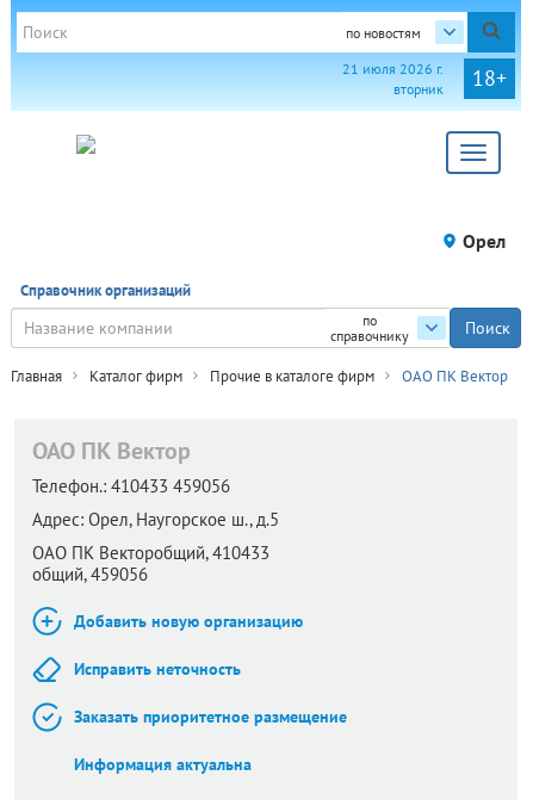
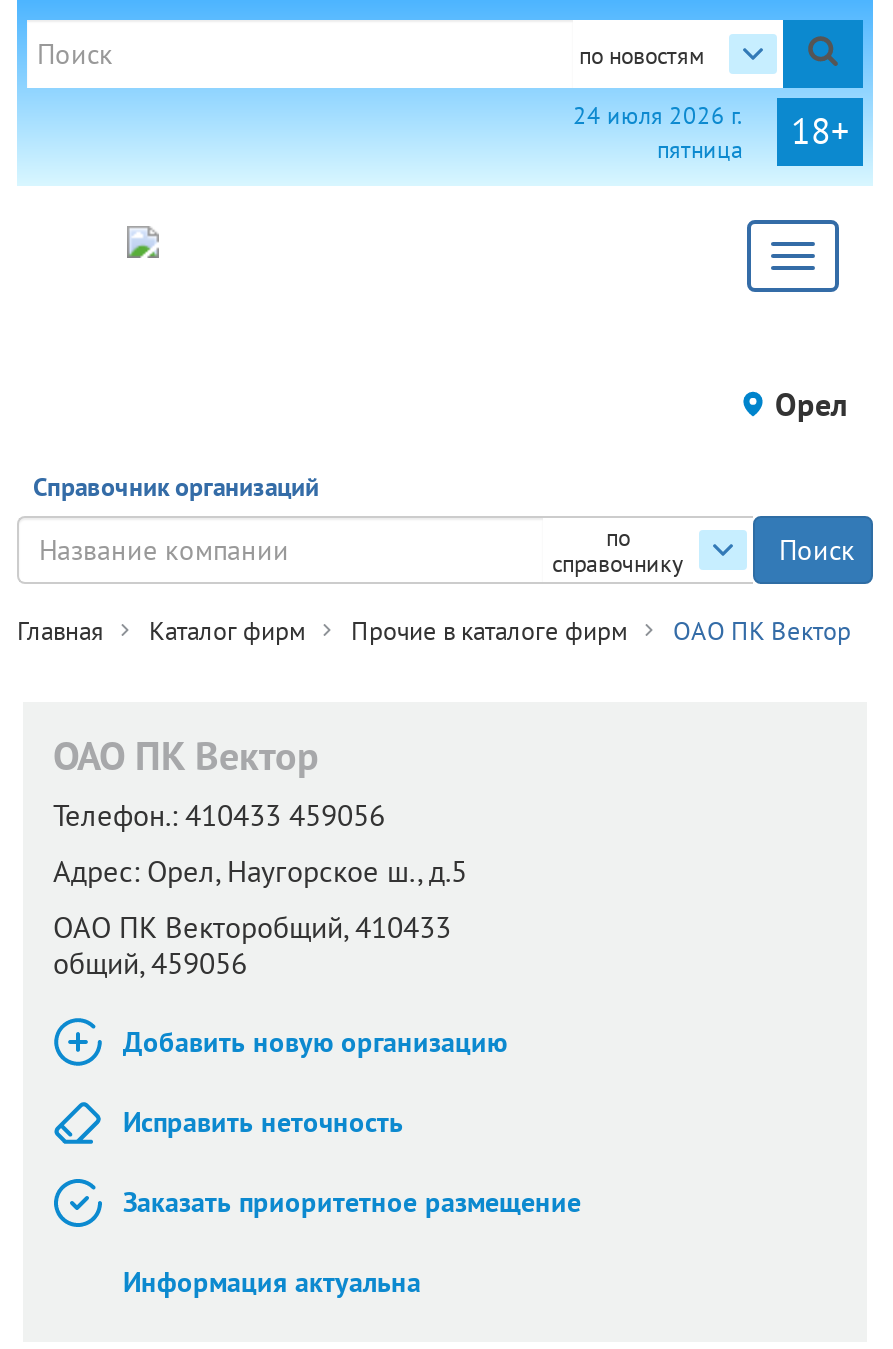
[342,60,444,98] 21 июля 2026 г. | вторник -> [573,100,743,164] 24 июля 2026 г. | пятница

